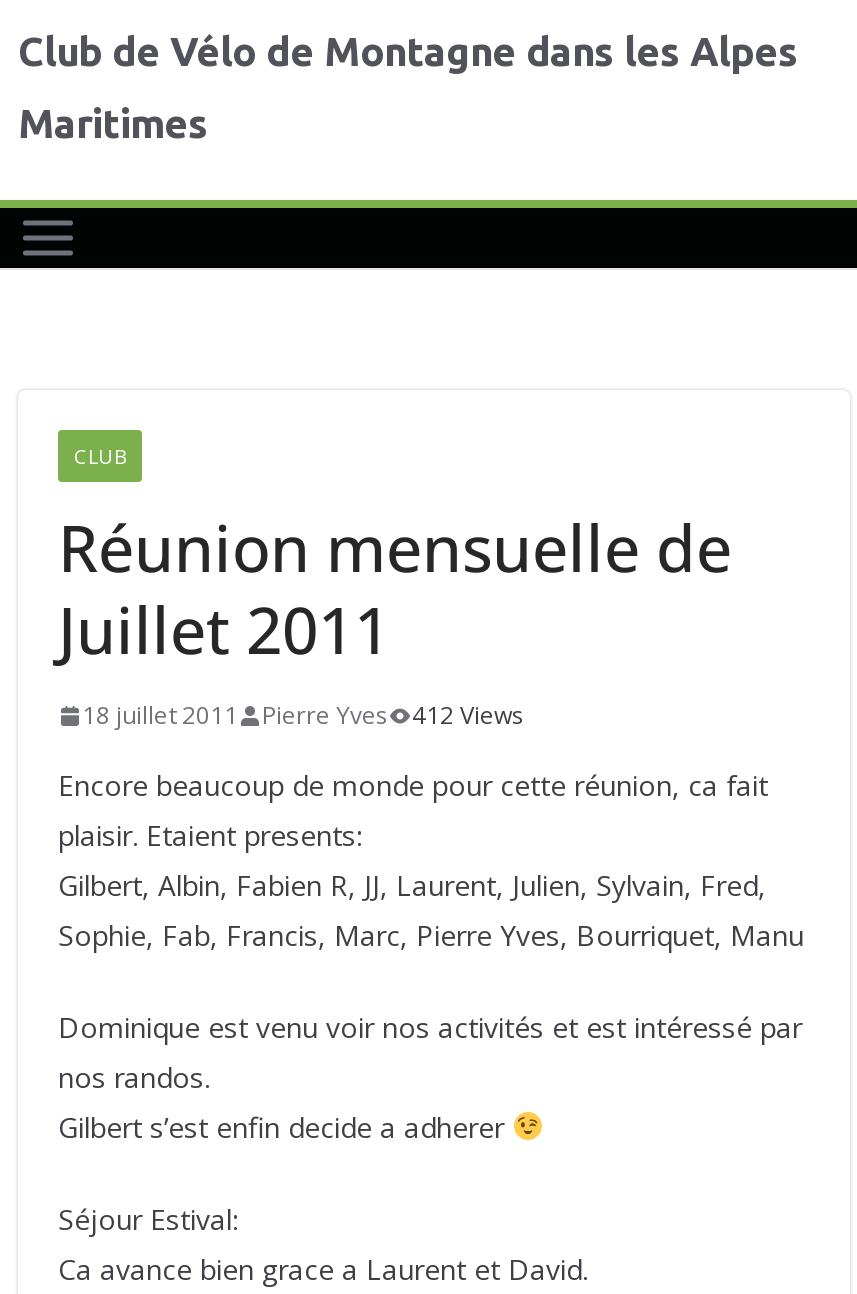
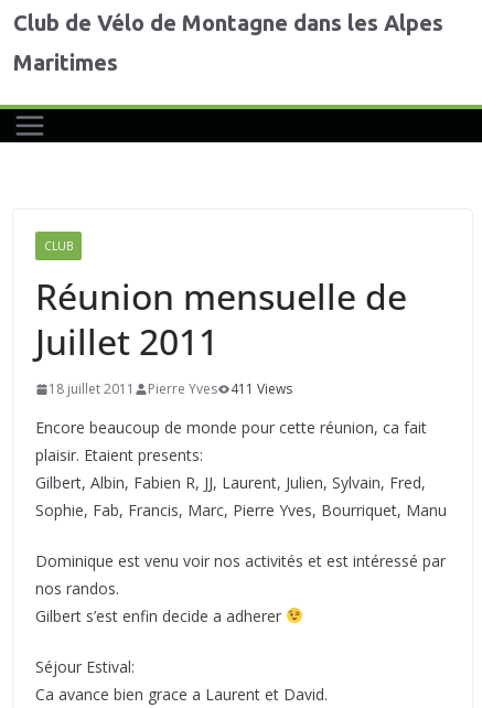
[82,698,524,732] 18 juillet 2011 Pierre Yves 412 Views -> [49,379,292,398] 18 juillet 2011 Pierre Yves 411 Views

